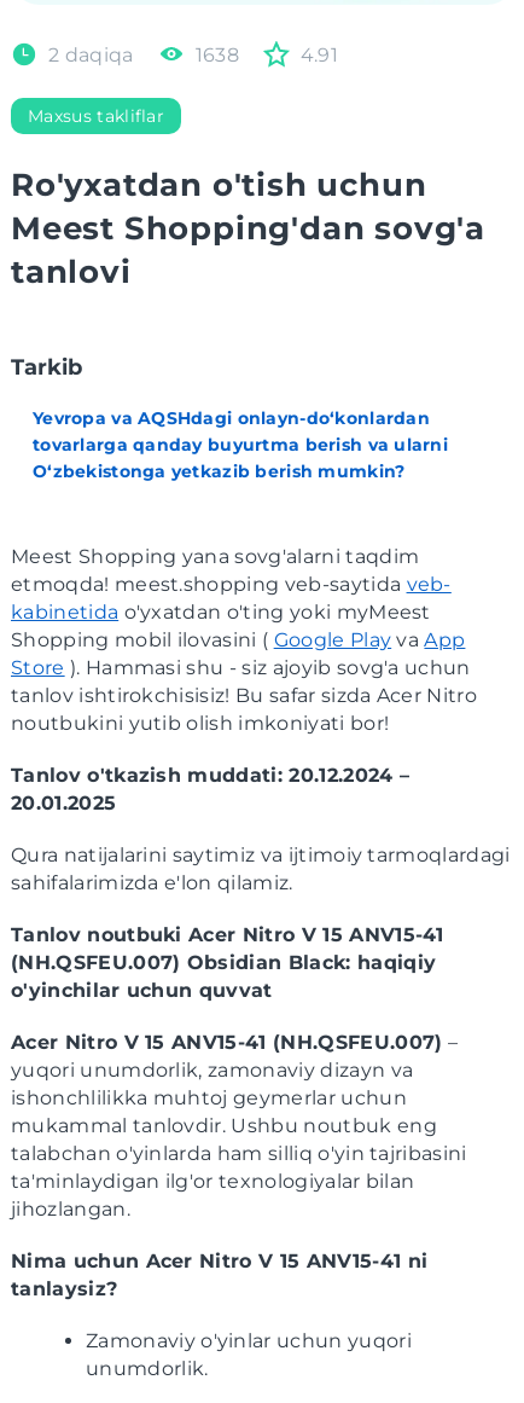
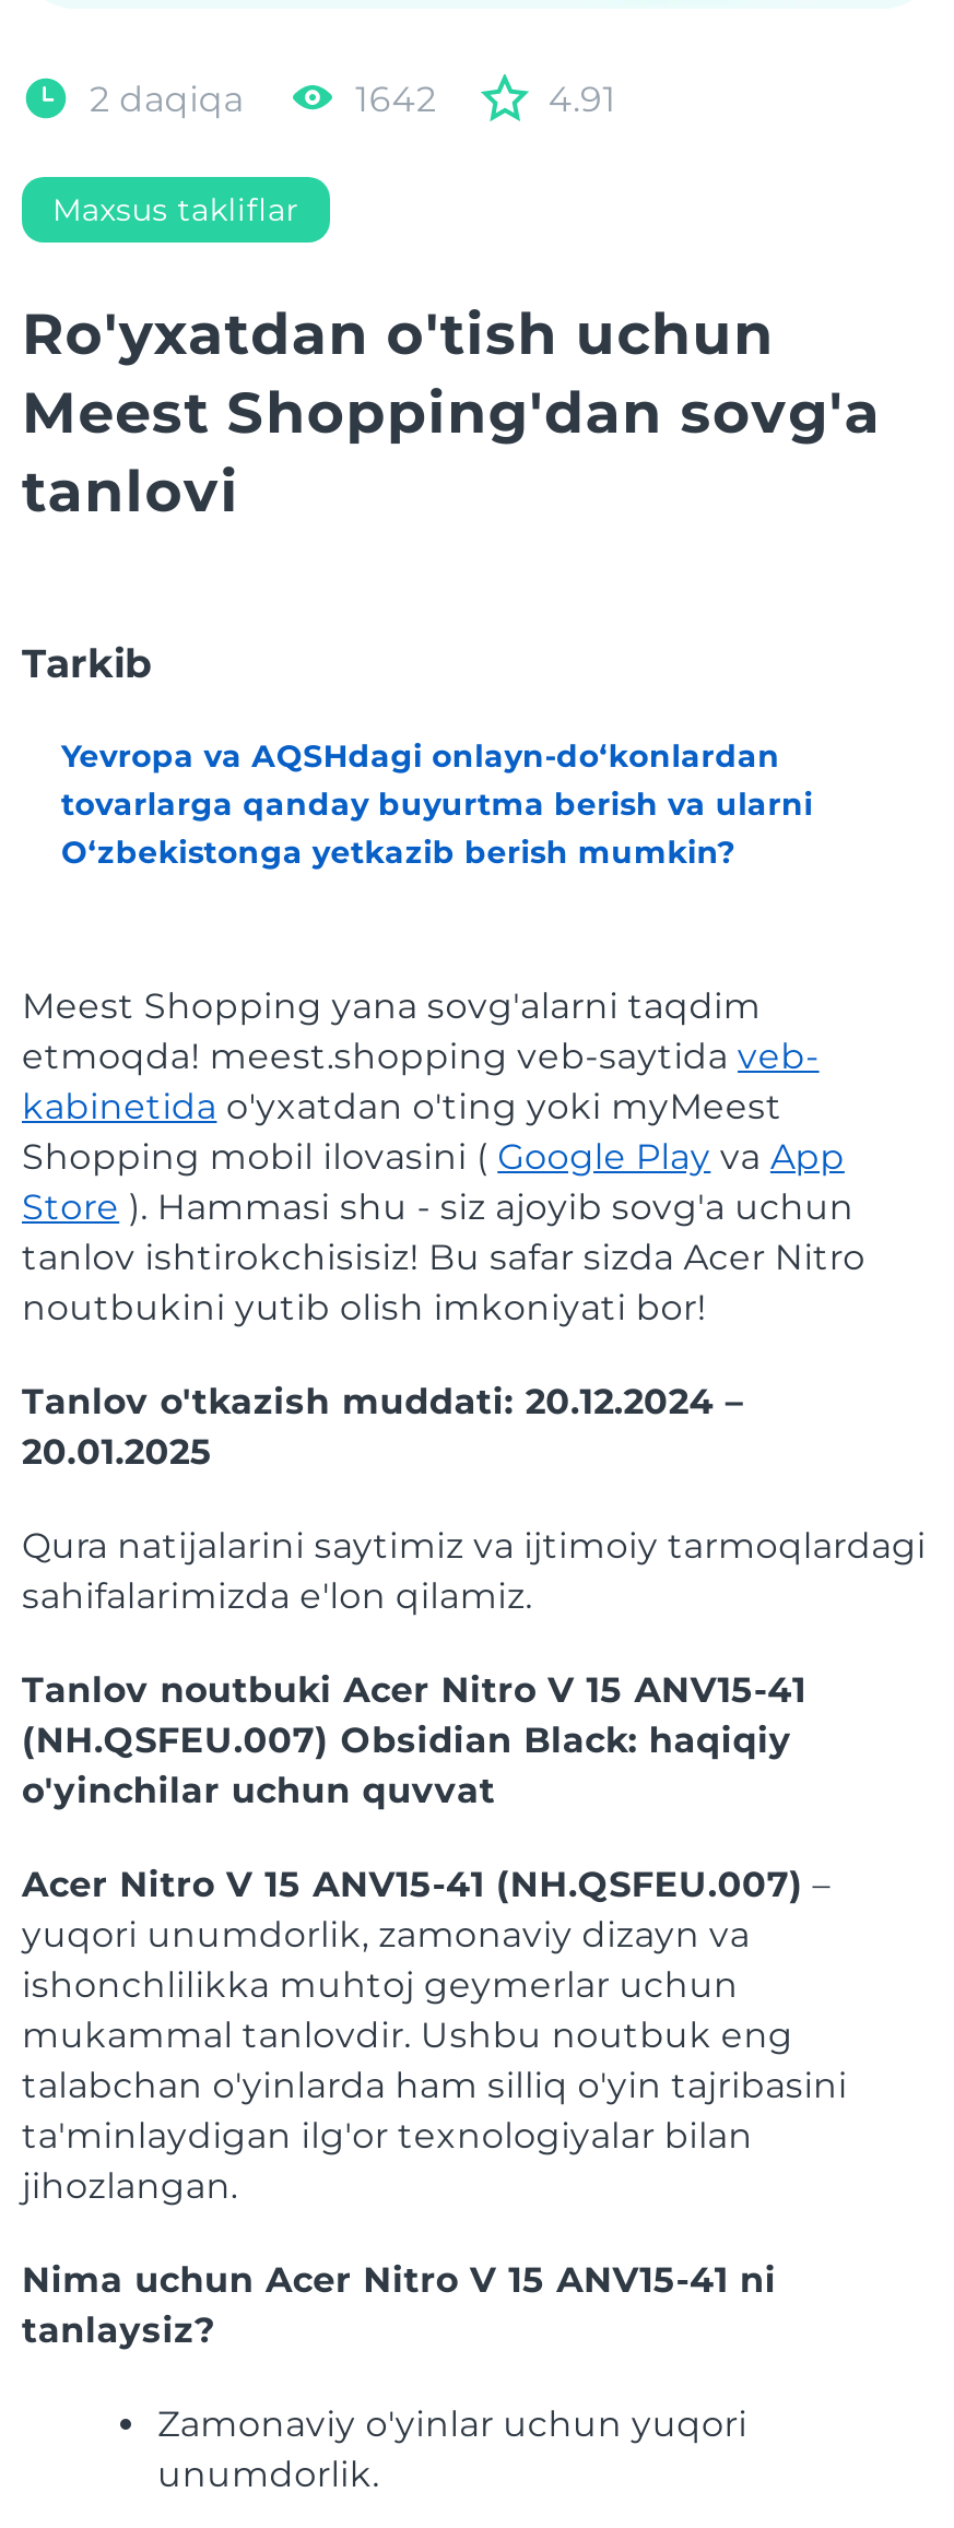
[195,43,239,66] 1638 -> [355,78,437,120] 1642

